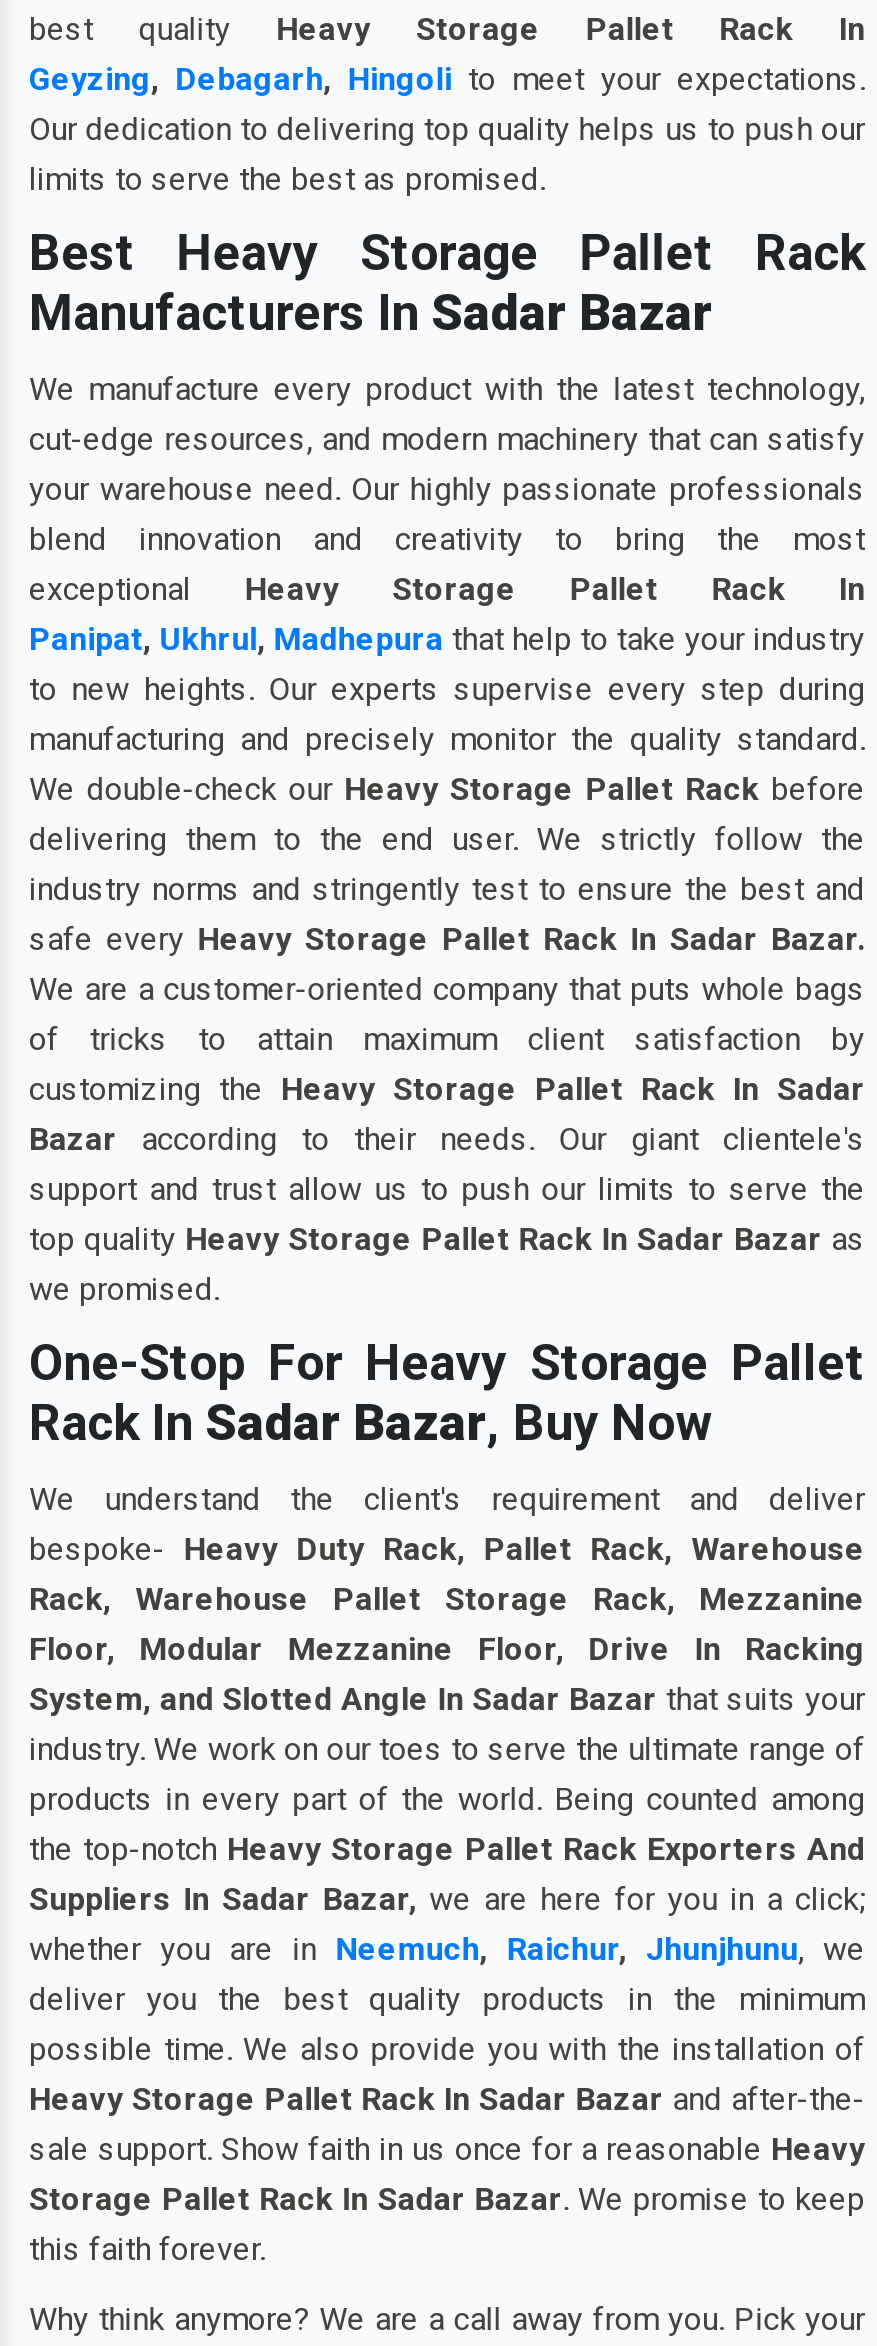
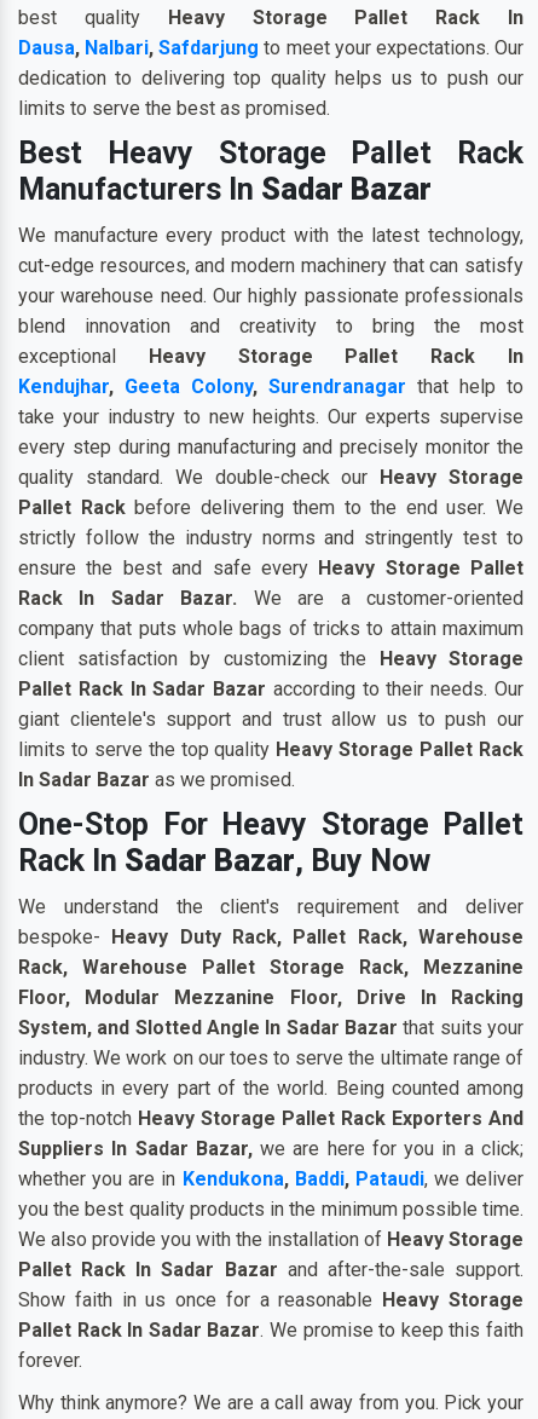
[29,60,865,148] Geyzing, Debagarh, Hingoli to meet your expectations. | Our dedication to delivering top quality helps us to push our -> [18,36,523,90] Dausa, Nalbari, Safdarjung to meet your expectations. Our | dedication to delivering top quality helps us to push our
[29,620,865,1308] Panipat, Ukhrul, Madhepura that help to take your industry | to new heights. Our experts supervise every step during | manufacturing and precisely monitor the quality standard. | We double-check our Heavy Storage Pallet Rack before | delivering them to the end user. We strictly follow the | industry norms and stringently test to ensure the best and | safe every Heavy Storage Pallet Rack In Sadar Bazar. | We are a customer-oriented company that puts whole bags | of tricks to attain maximum client satisfaction by | customizing the Heavy Storage Pallet Rack In Sadar | Bazar according to their needs. Our giant clientele's | support and trust allow us to push our limits to serve the | top quality Heavy Storage Pallet Rack In Sadar Bazar as | we promised. -> [18,375,523,791] Kendujhar, Geeta Colony, Surendranagar that help to | take your industry to new heights. Our experts supervise | every step during manufacturing and precisely monitor the | quality standard. We double-check our Heavy Storage | Pallet Rack before delivering them to the end user. We | strictly follow the industry norms and stringently test to | ensure the best and safe every Heavy Storage Pallet | Rack In Sadar Bazar. We are a customer-oriented | company that puts whole bags of tricks to attain maximum | client satisfaction by customizing the Heavy Storage | Pallet Rack In Sadar Bazar according to their needs. Our | giant clientele's support and trust allow us to push our | limits to serve the top quality Heavy Storage Pallet Rack | In Sadar Bazar as we promised.
[29,1930,865,2268] whether you are in Neemuch, Raichur, Jhunjhunu, we | deliver you the best quality products in the minimum | possible time. We also provide you with the installation of | Heavy Storage Pallet Rack In Sadar Bazar and after-the- | sale support. Show faith in us once for a reasonable Heavy | Storage Pallet Rack In Sadar Bazar. We promise to keep | this faith forever. -> [18,1167,523,1372] whether you are in Kendukona, Baddi, Pataudi, we deliver | you the best quality products in the minimum possible time. | We also provide you with the installation of Heavy Storage | Pallet Rack In Sadar Bazar and after-the-sale support. | Show faith in us once for a reasonable Heavy Storage | Pallet Rack In Sadar Bazar. We promise to keep this faith | forever.

